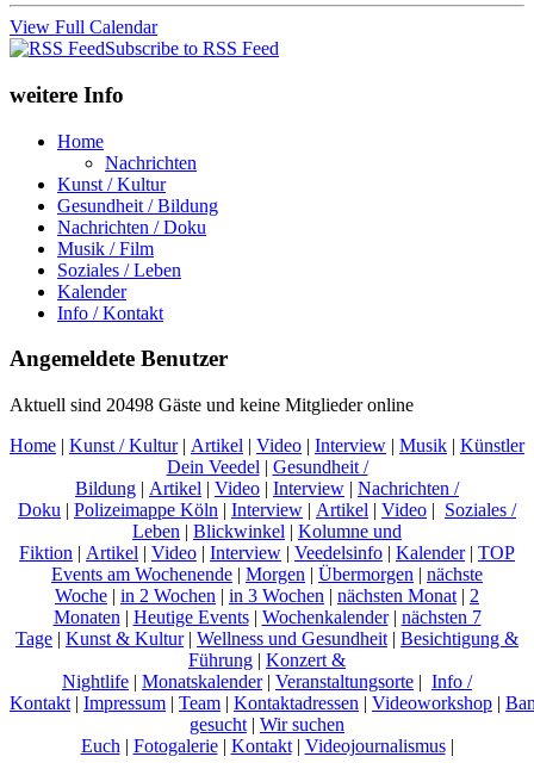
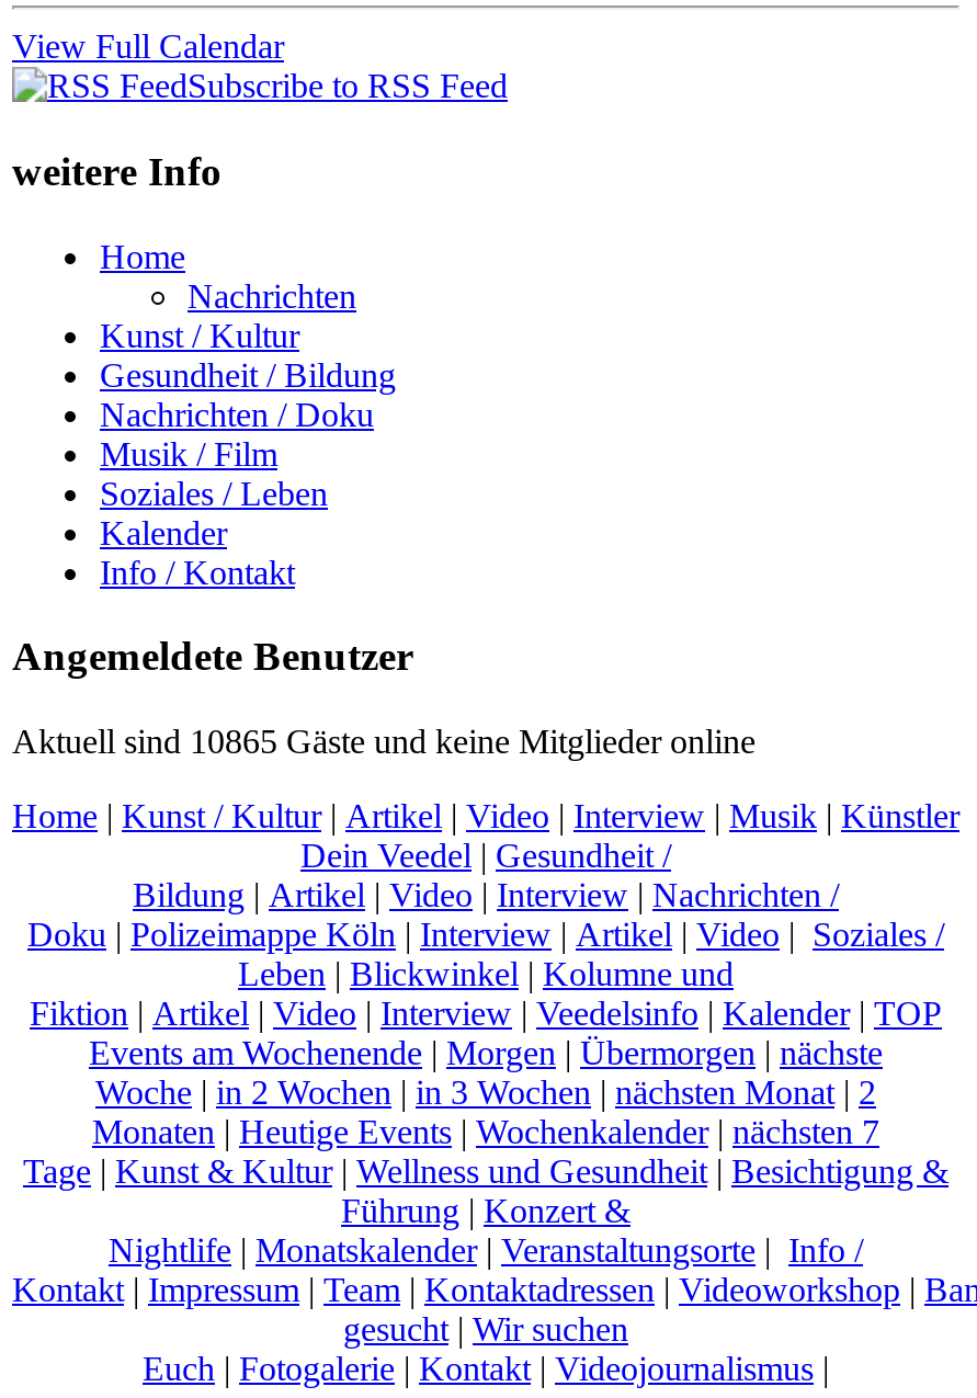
[10,395,414,415] Aktuell sind 20498 Gäste und keine Mitglieder online -> [12,723,756,760] Aktuell sind 10865 Gäste und keine Mitglieder online

